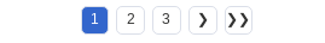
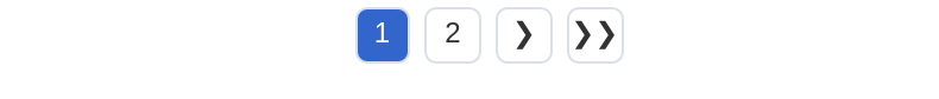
[162,11,171,28] 3 -> none

